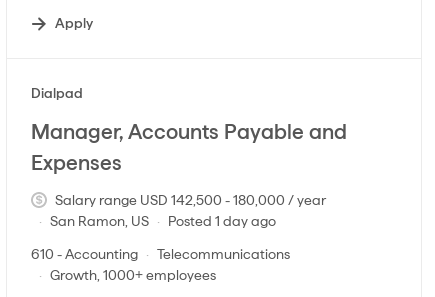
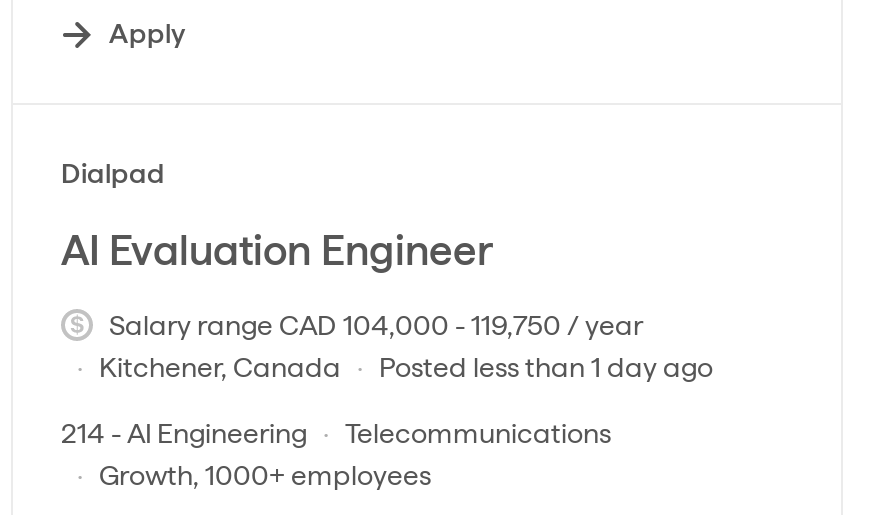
[31,119,347,175] Manager, Accounts Payable and | Expenses -> [61,225,493,275] AI Evaluation Engineer
[50,192,326,229] Salary range USD 142,500 - 180,000 / year | San Ramon, US | Posted 1 day ago -> [99,309,713,383] Salary range CAD 104,000 - 119,750 / year | Kitchener, Canada | Posted less than 1 day ago
[31,246,138,262] 610 - Accounting -> [61,417,307,449] 214 - AI Engineering

